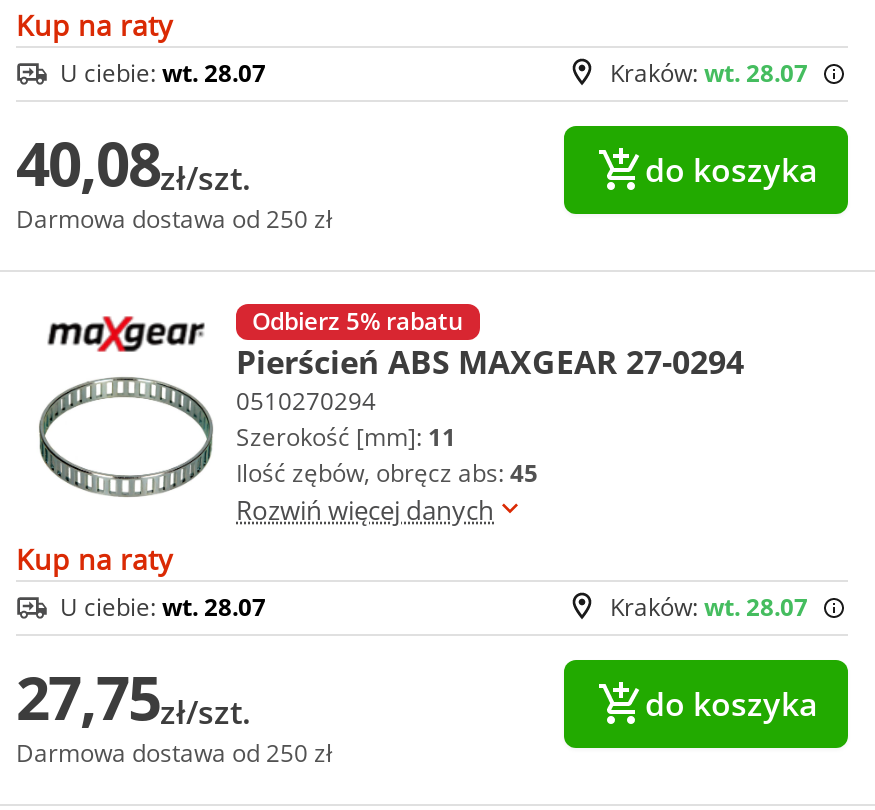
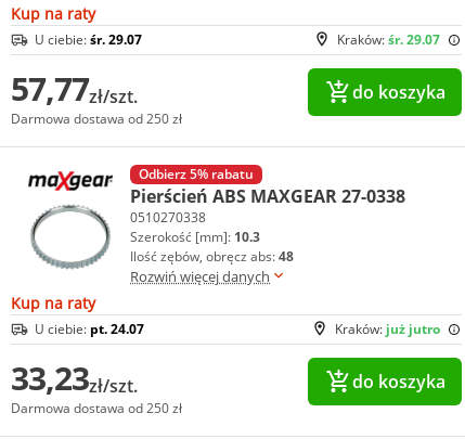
[60,56,266,90] U ciebie: wt. 28.07 -> [35,30,142,49] U ciebie: śr. 29.07
[610,56,808,90] Kraków: wt. 28.07 -> [337,30,440,49] Kraków: śr. 29.07
[16,122,250,204] 40,08zł/szt. -> [11,66,138,110] 57,77zł/szt.
[38,340,744,492] [image] | Pierścień ABS MAXGEAR 27-0294 -> [24,184,405,266] [image] | Pierścień ABS MAXGEAR 27-0338
[236,384,376,418] 0510270294 -> [130,208,206,226] 0510270338
[236,420,456,454] Szerokość [mm]: 11 -> [130,228,260,246] Szerokość [mm]: 10.3
[236,456,538,490] Ilość zębów, obręcz abs: 45 -> [130,247,294,265] Ilość zębów, obręcz abs: 48
[60,590,266,624] U ciebie: wt. 28.07 -> [35,320,144,338] U ciebie: pt. 24.07
[610,590,808,624] Kraków: wt. 28.07 -> [335,320,440,338] Kraków: już jutro
[16,656,250,738] 27,75zł/szt. -> [11,355,138,400] 33,23zł/szt.

